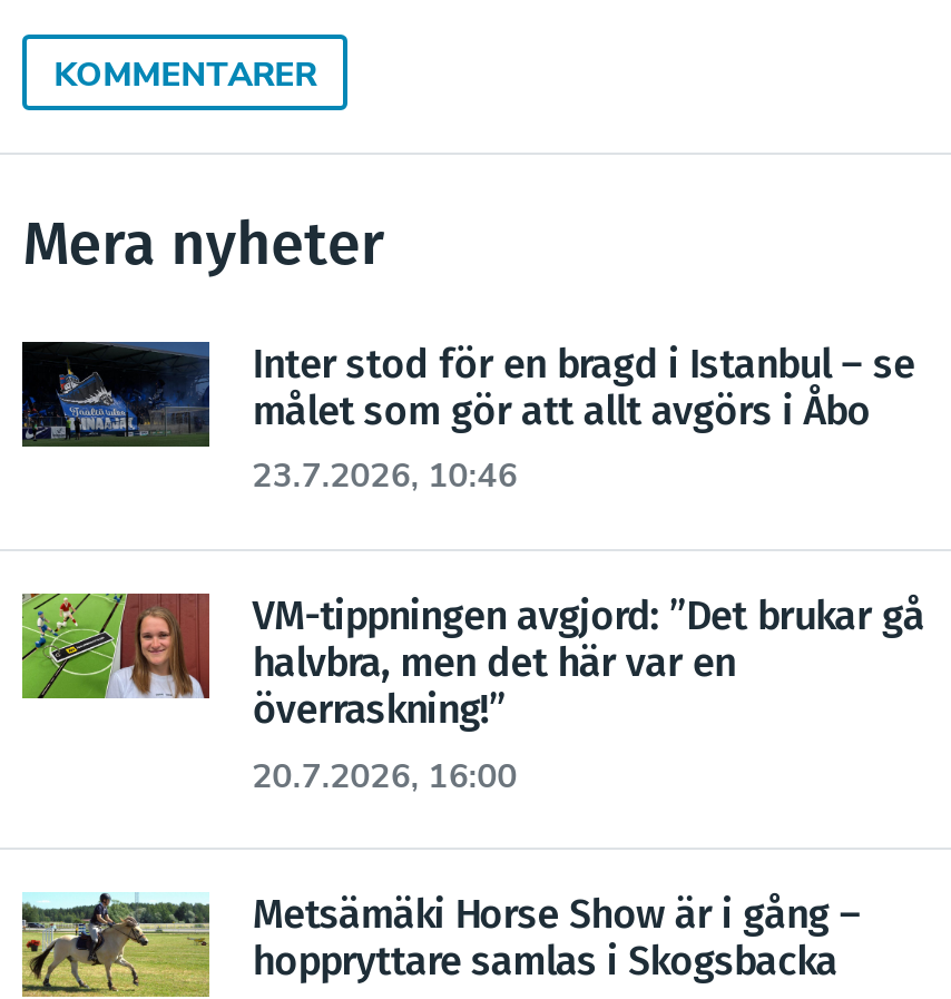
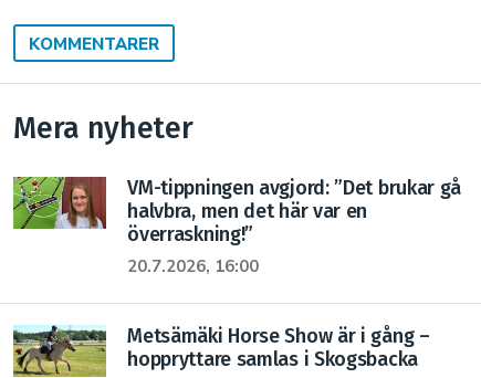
[20,339,914,499] [image] | Inter stod för en bragd i Istanbul – se | målet som gör att allt avgörs i Åbo | 23.7.2026, 10:46 -> none

